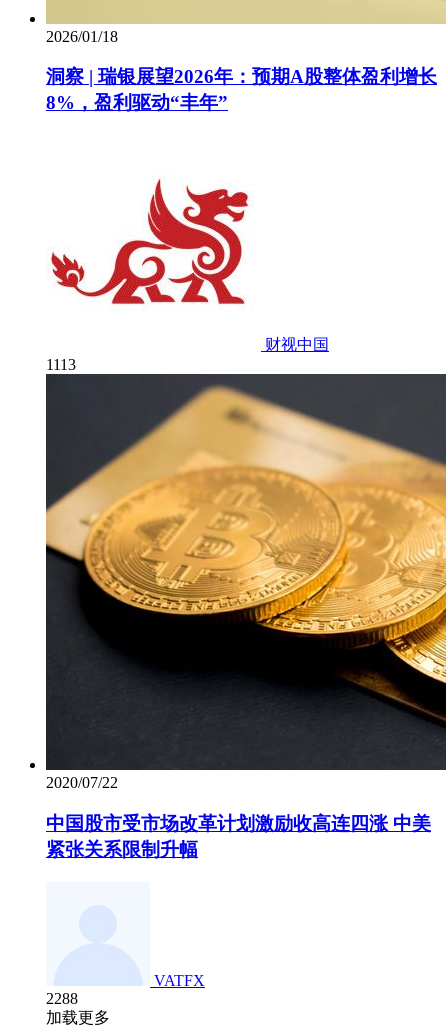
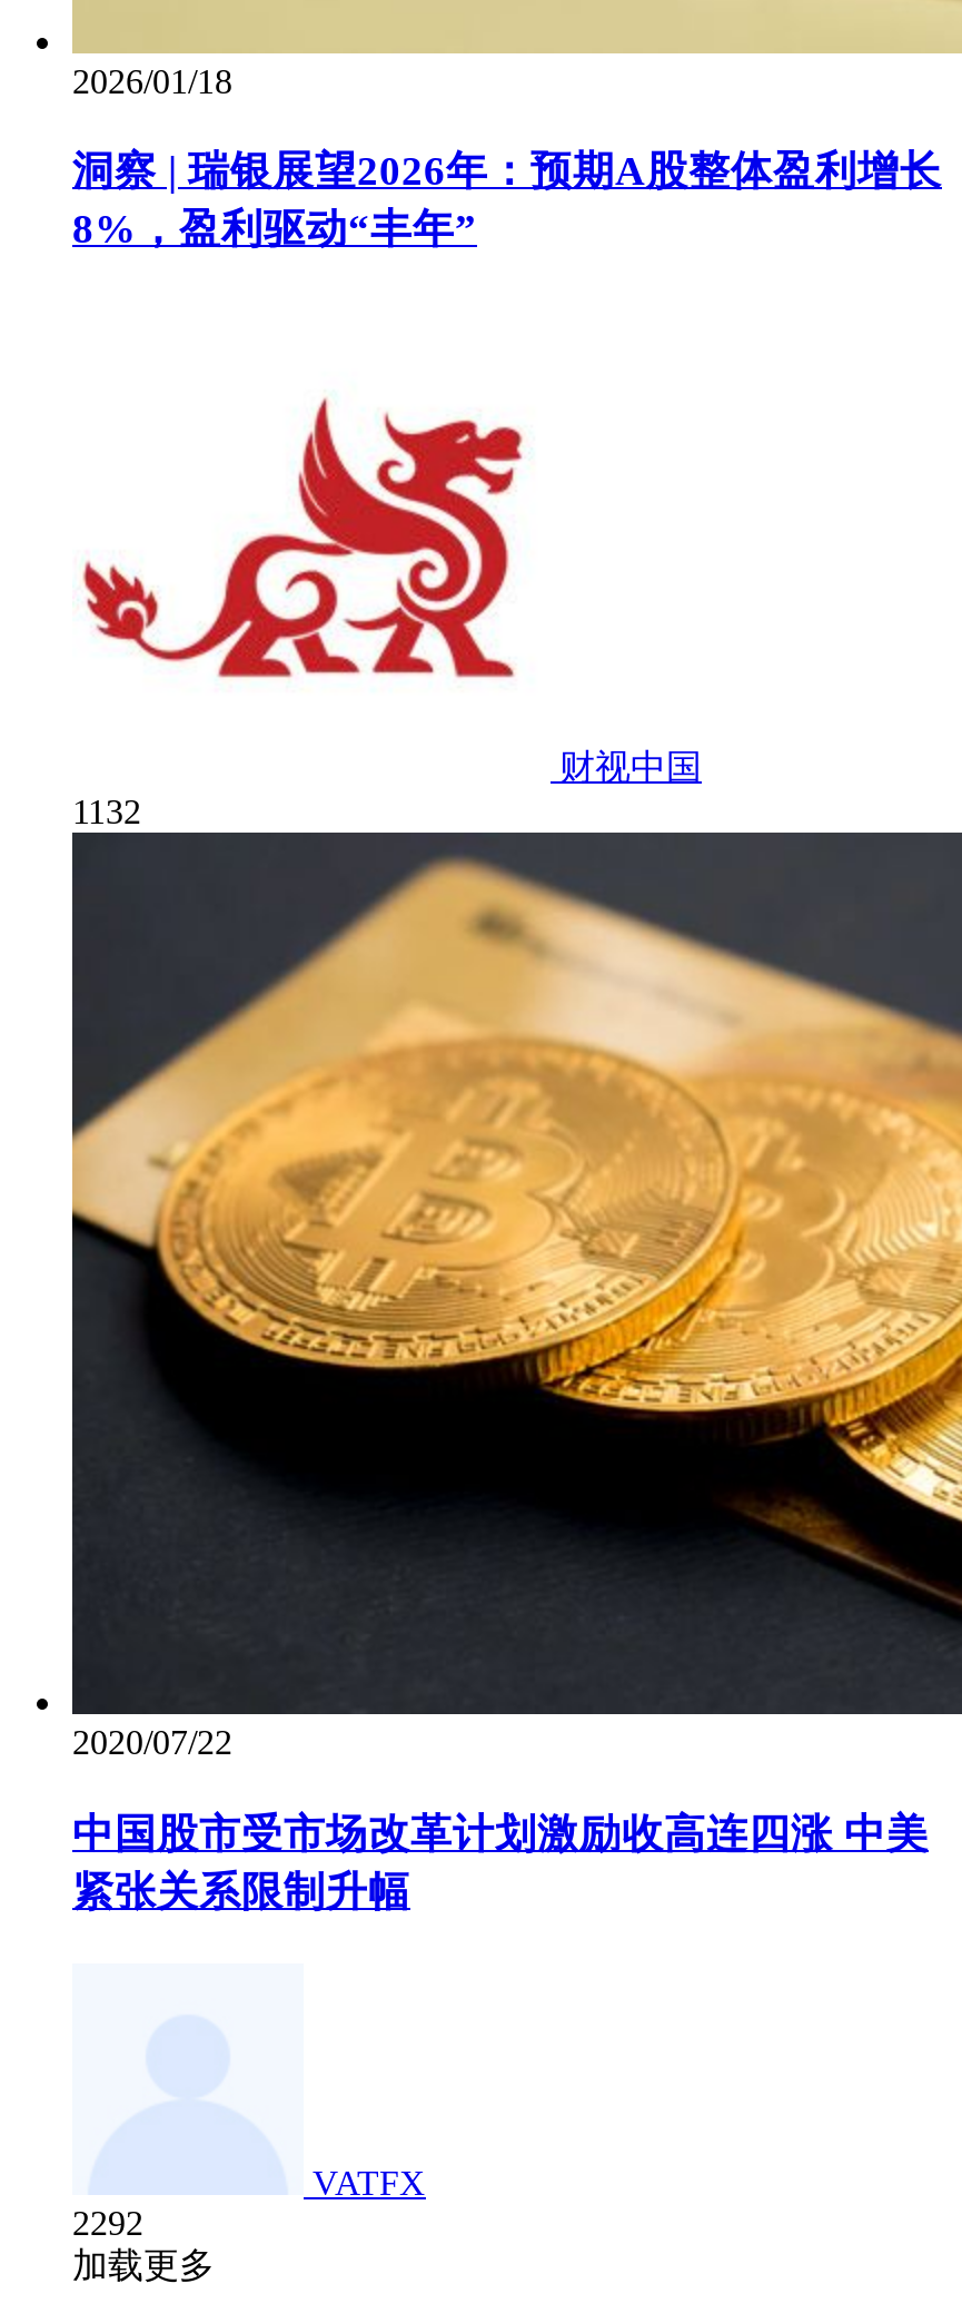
[46,356,76,373] 1113 -> [72,793,141,831] 1132
[46,990,78,1007] 2288 -> [72,2203,143,2241] 2292

